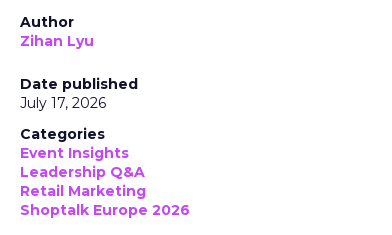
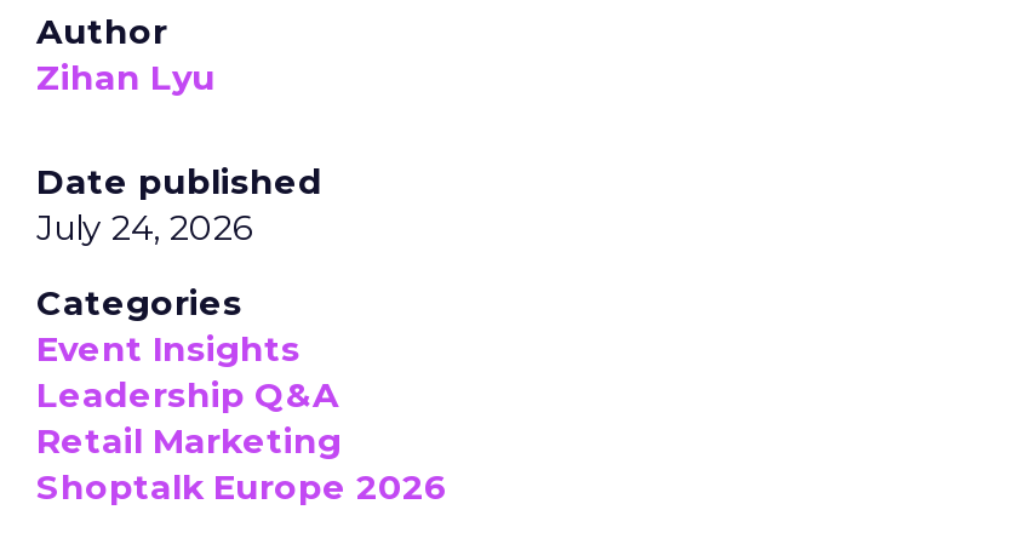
[20,94,106,112] July 17, 2026 -> [36,207,252,251] July 24, 2026

